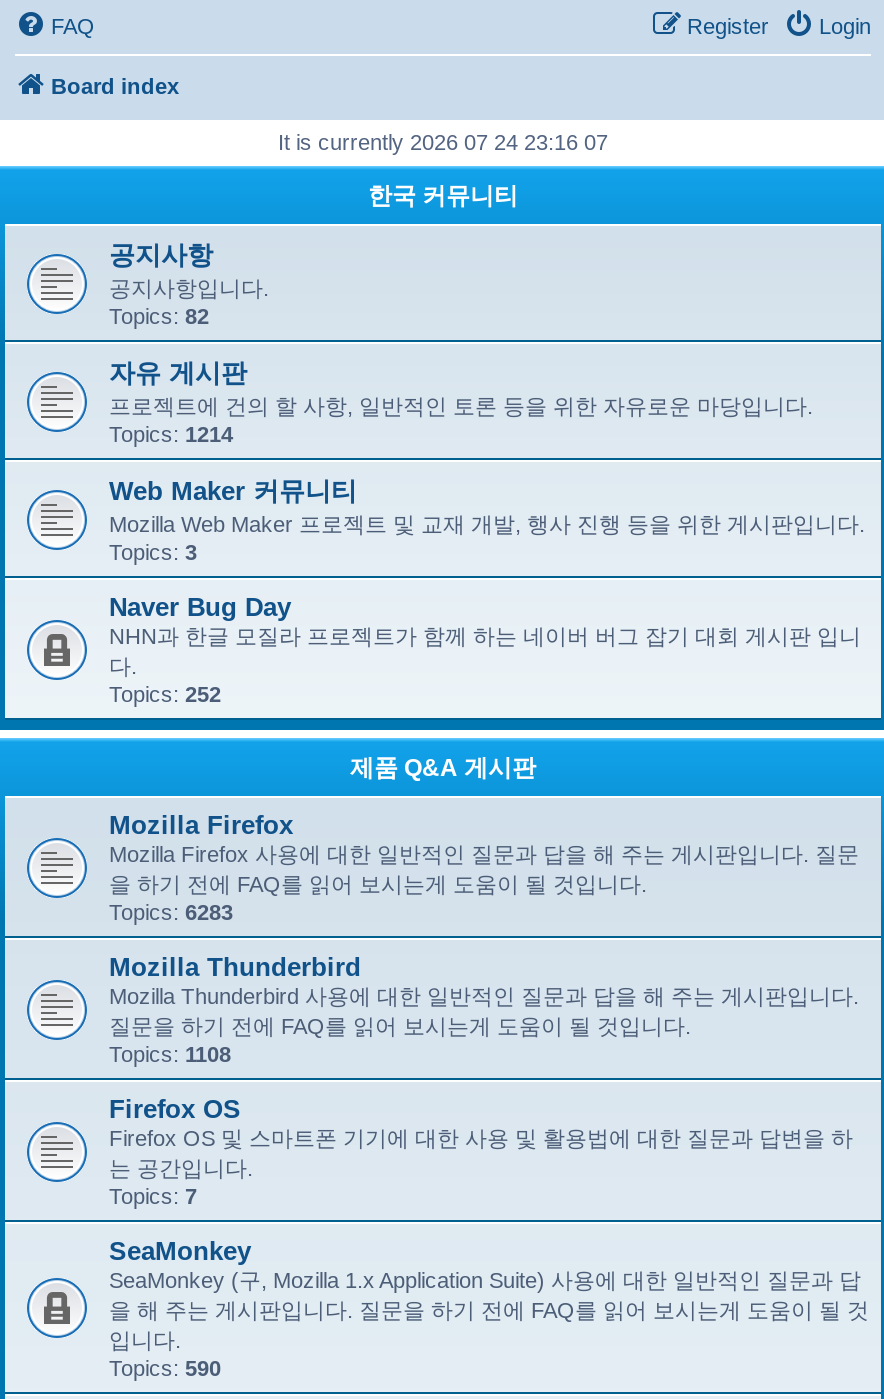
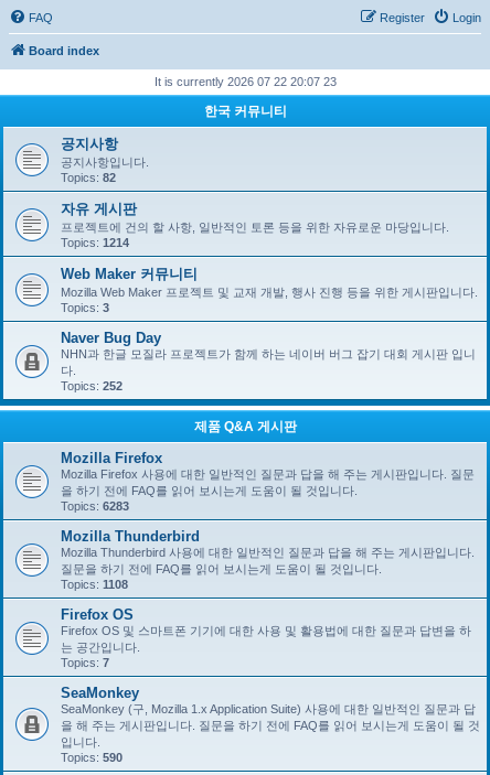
[278,130,608,154] It is currently 2026 07 24 23:16 07 -> [154,75,336,88] It is currently 2026 07 22 20:07 23

